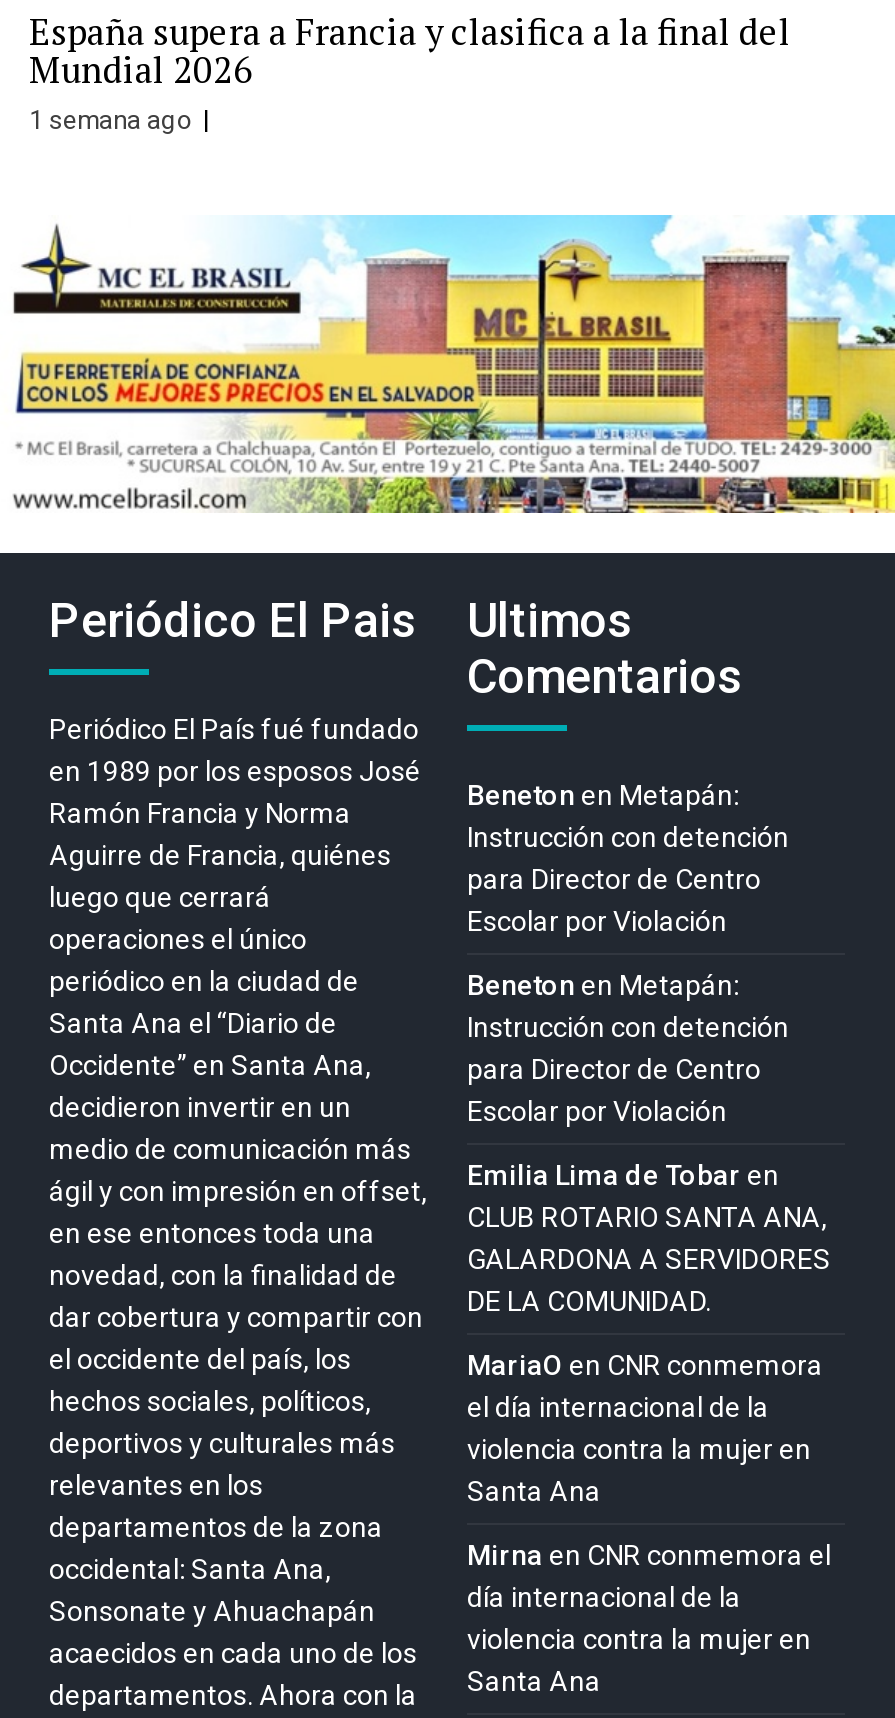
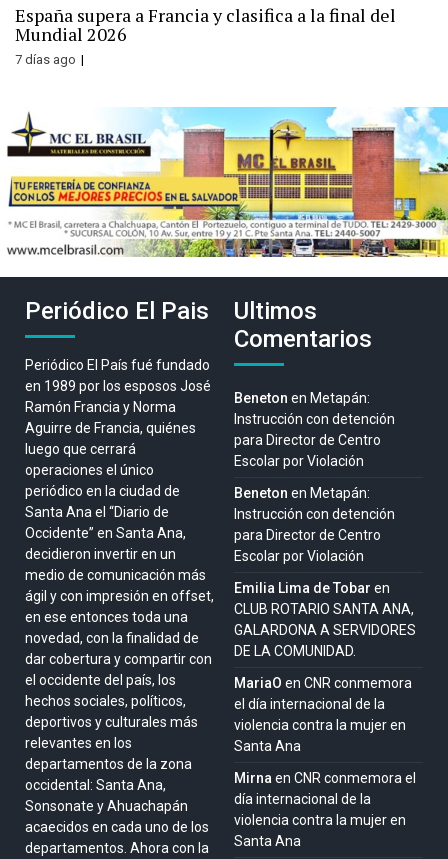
[29,105,193,135] 1 semana ago -> [15,52,76,67] 7 días ago

